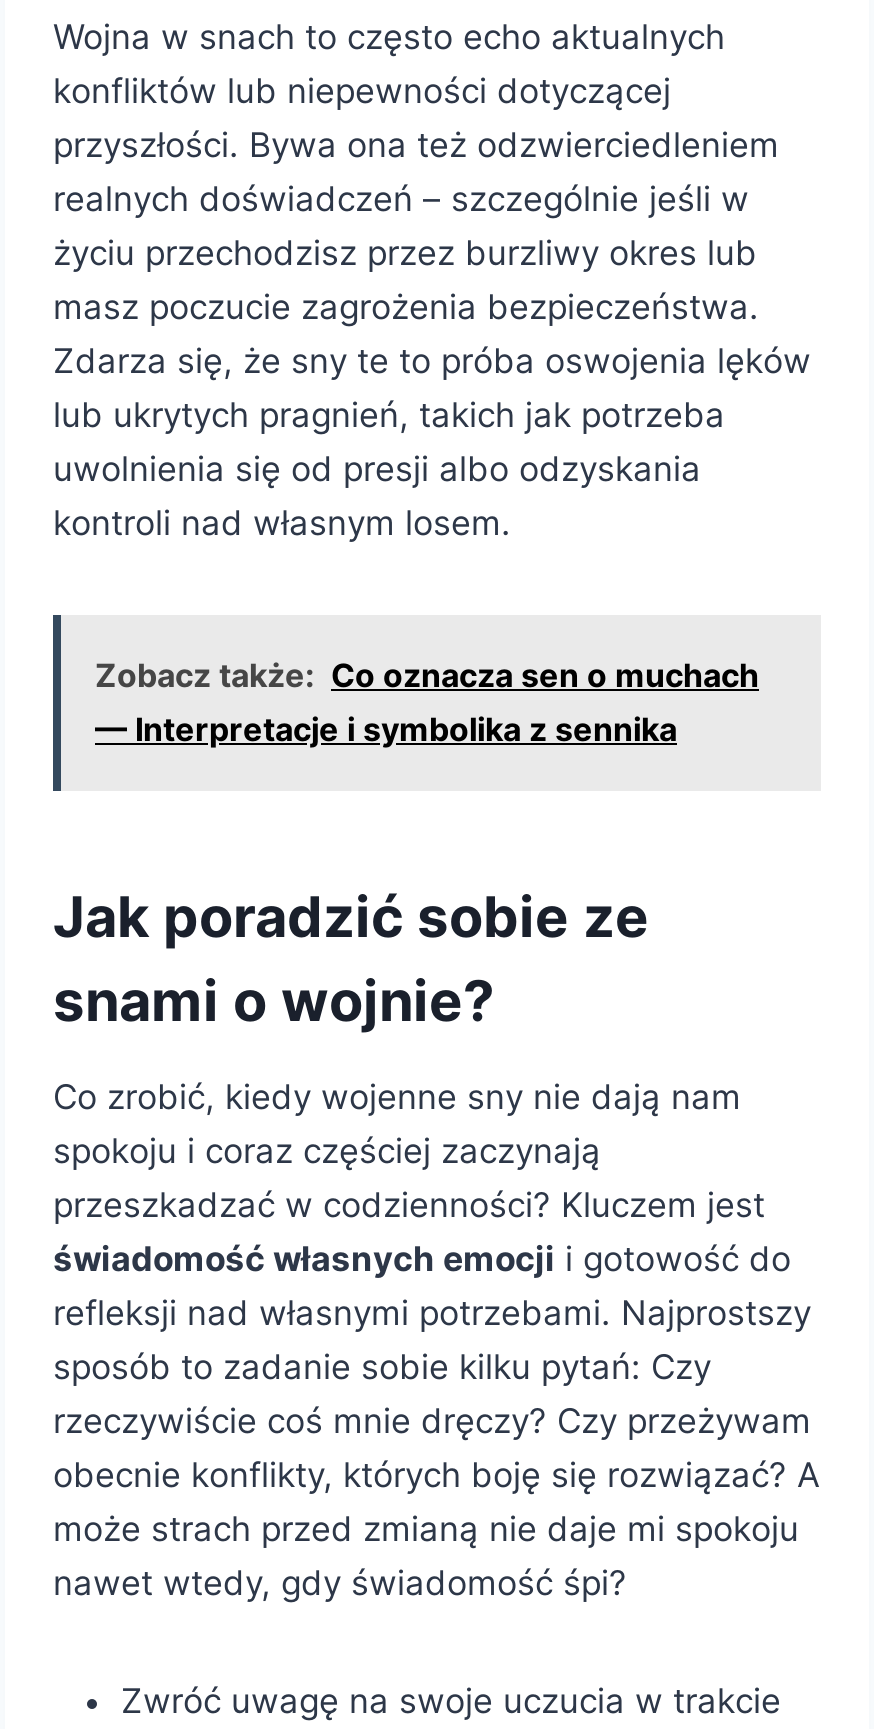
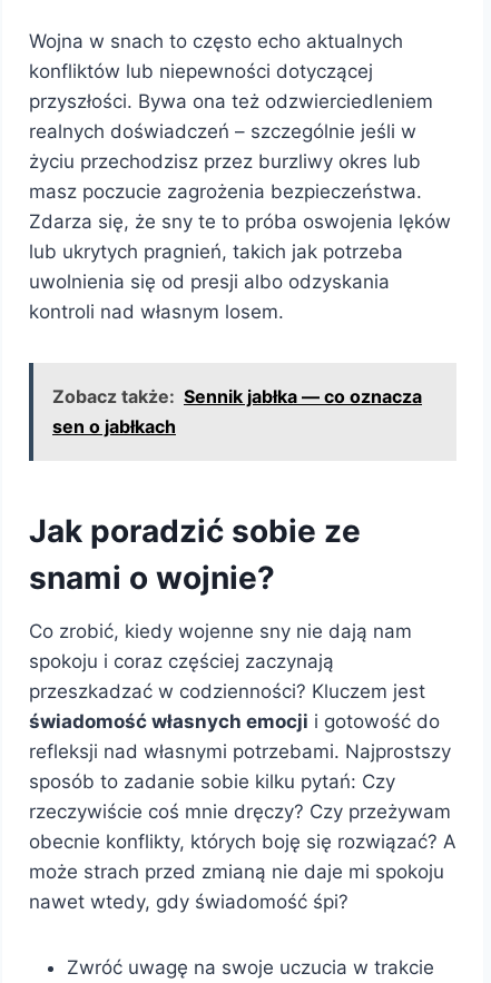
[95,655,759,749] Zobacz także: Co oznacza sen o muchach | — Interpretacje i symbolika z sennika -> [52,385,422,438] Zobacz także: Sennik jabłka — co oznacza | sen o jabłkach

